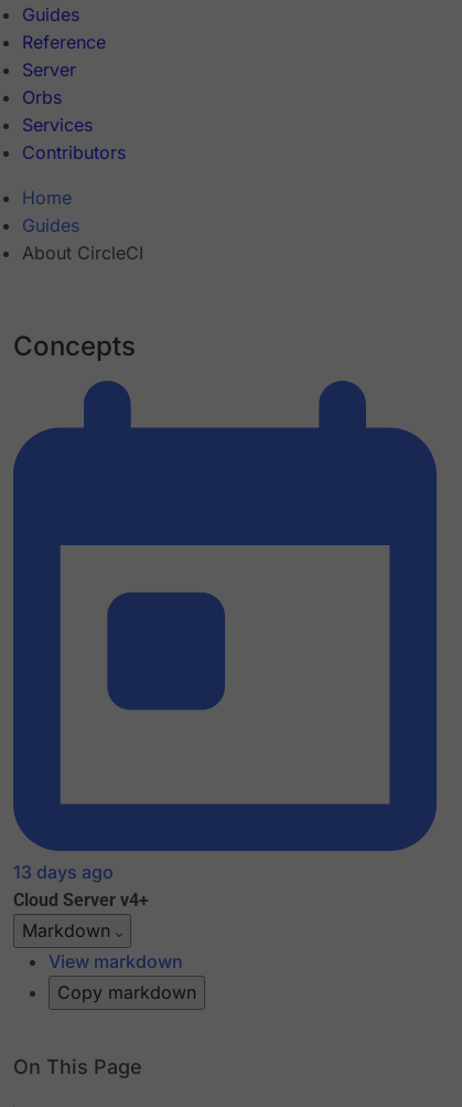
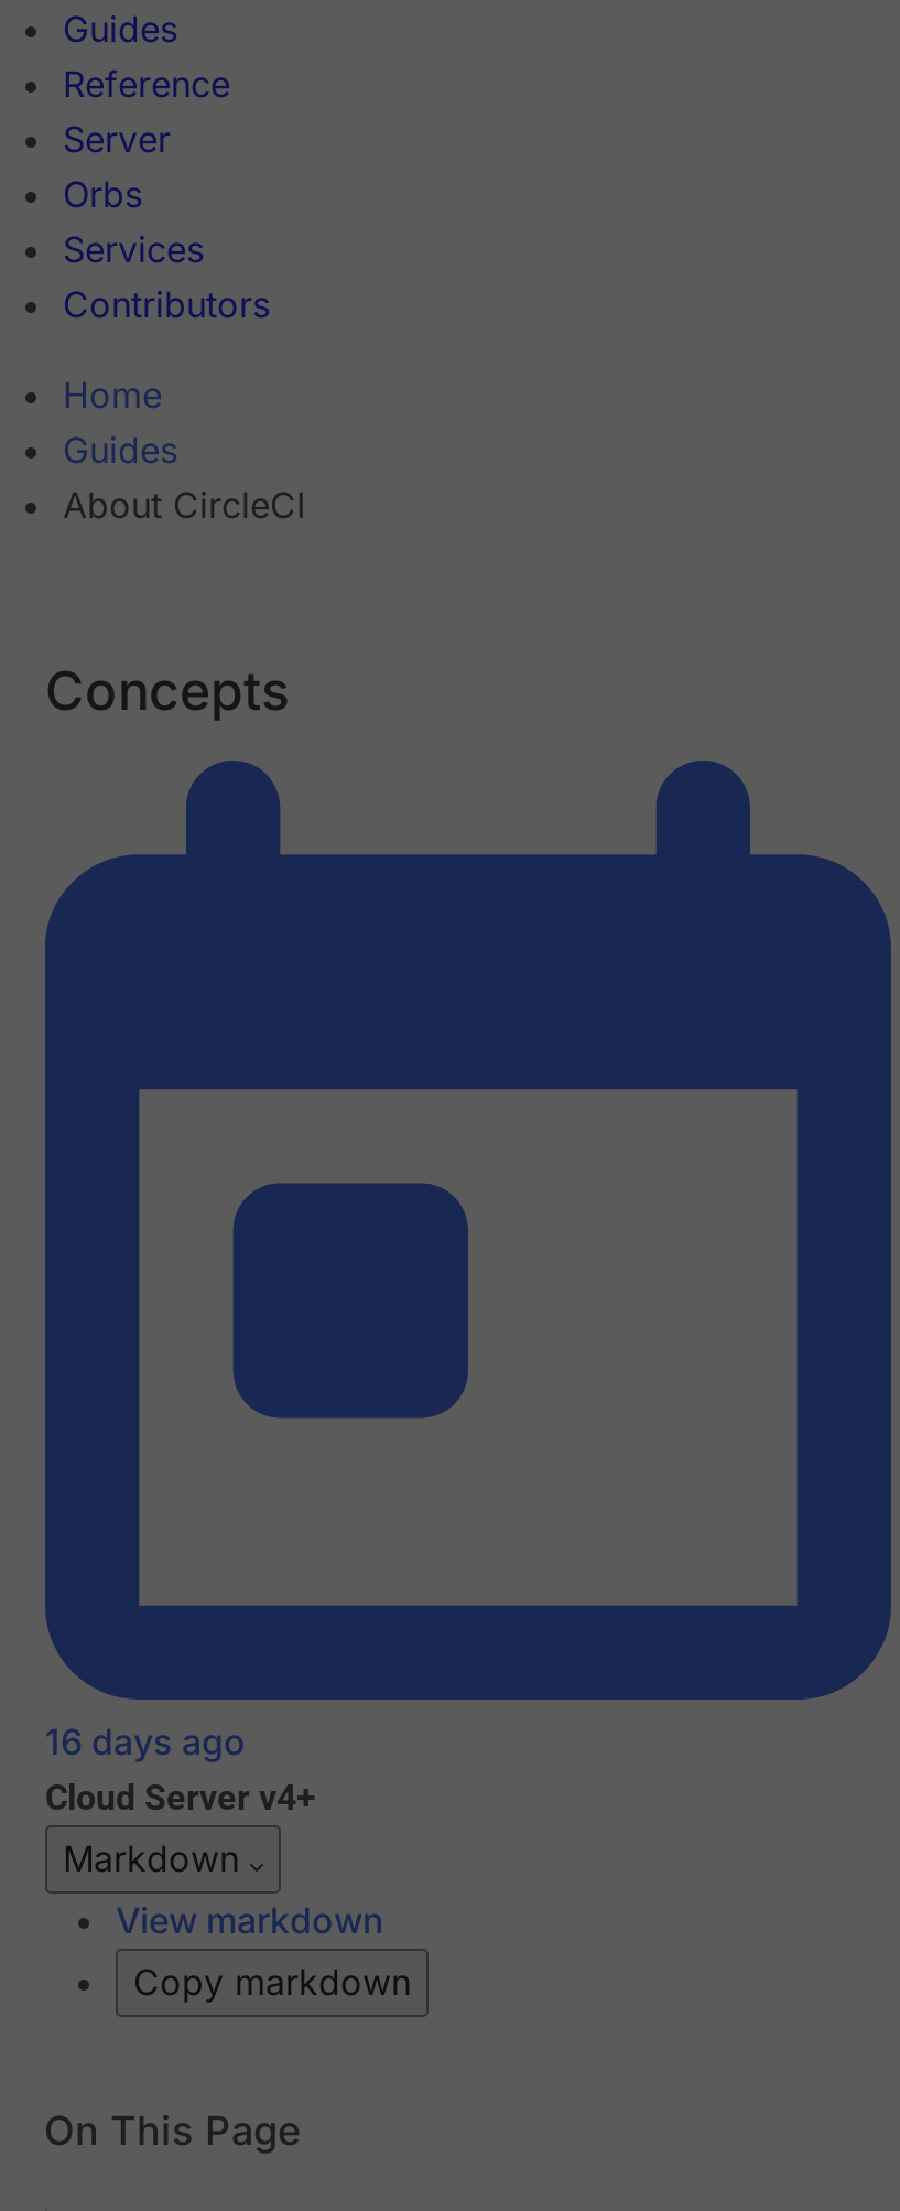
[13,861,114,884] 13 days ago -> [45,1721,246,1765] 16 days ago

